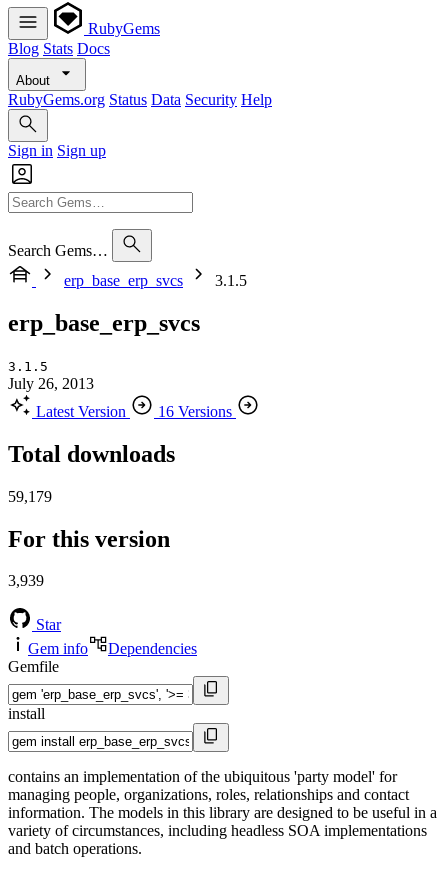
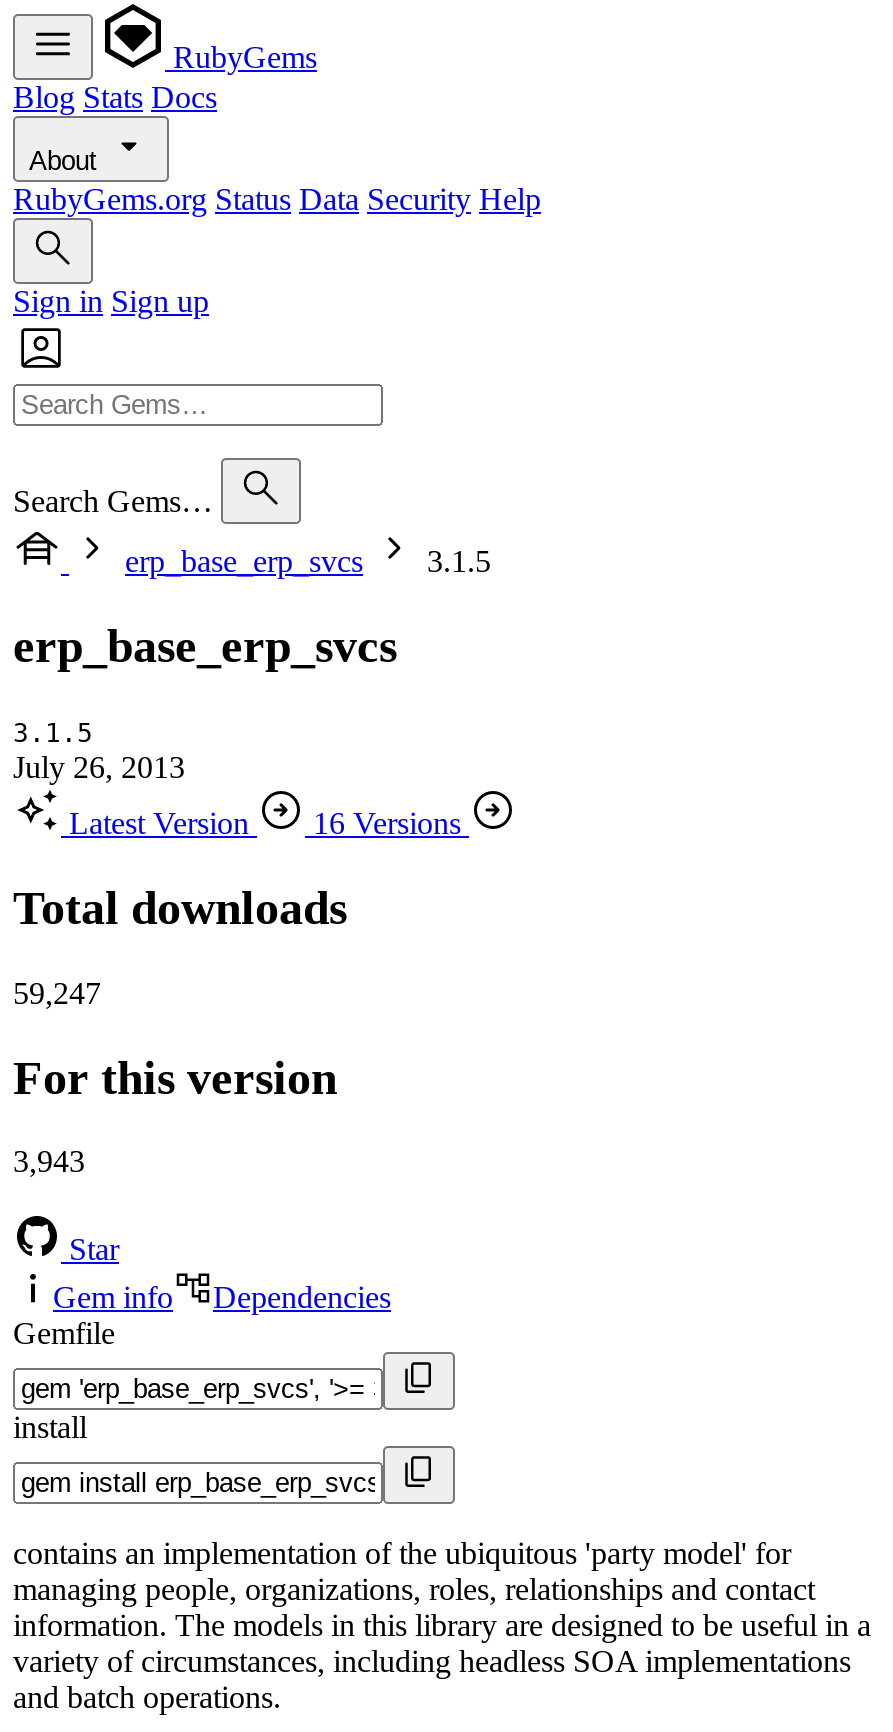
[8,488,52,505] 59,179 -> [13,975,101,1009] 59,247
[8,572,44,589] 3,939 -> [13,1145,85,1179] 3,943

